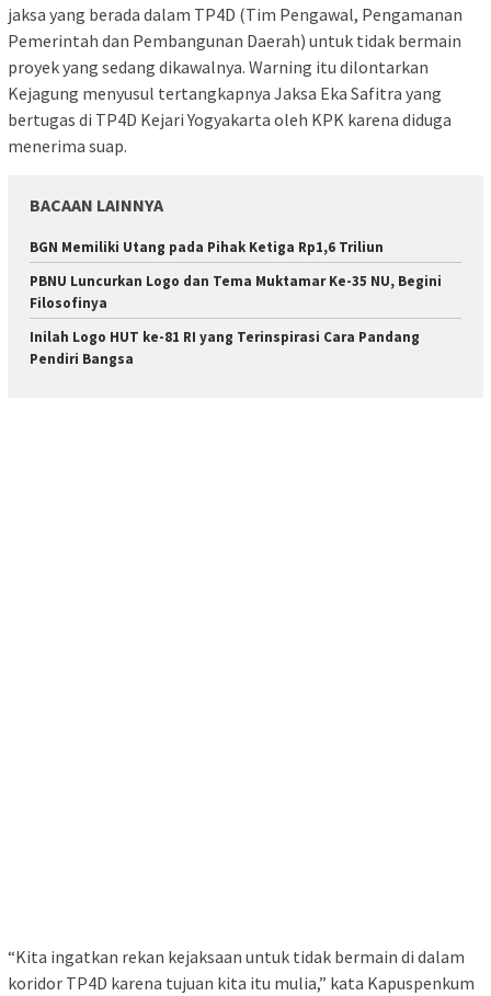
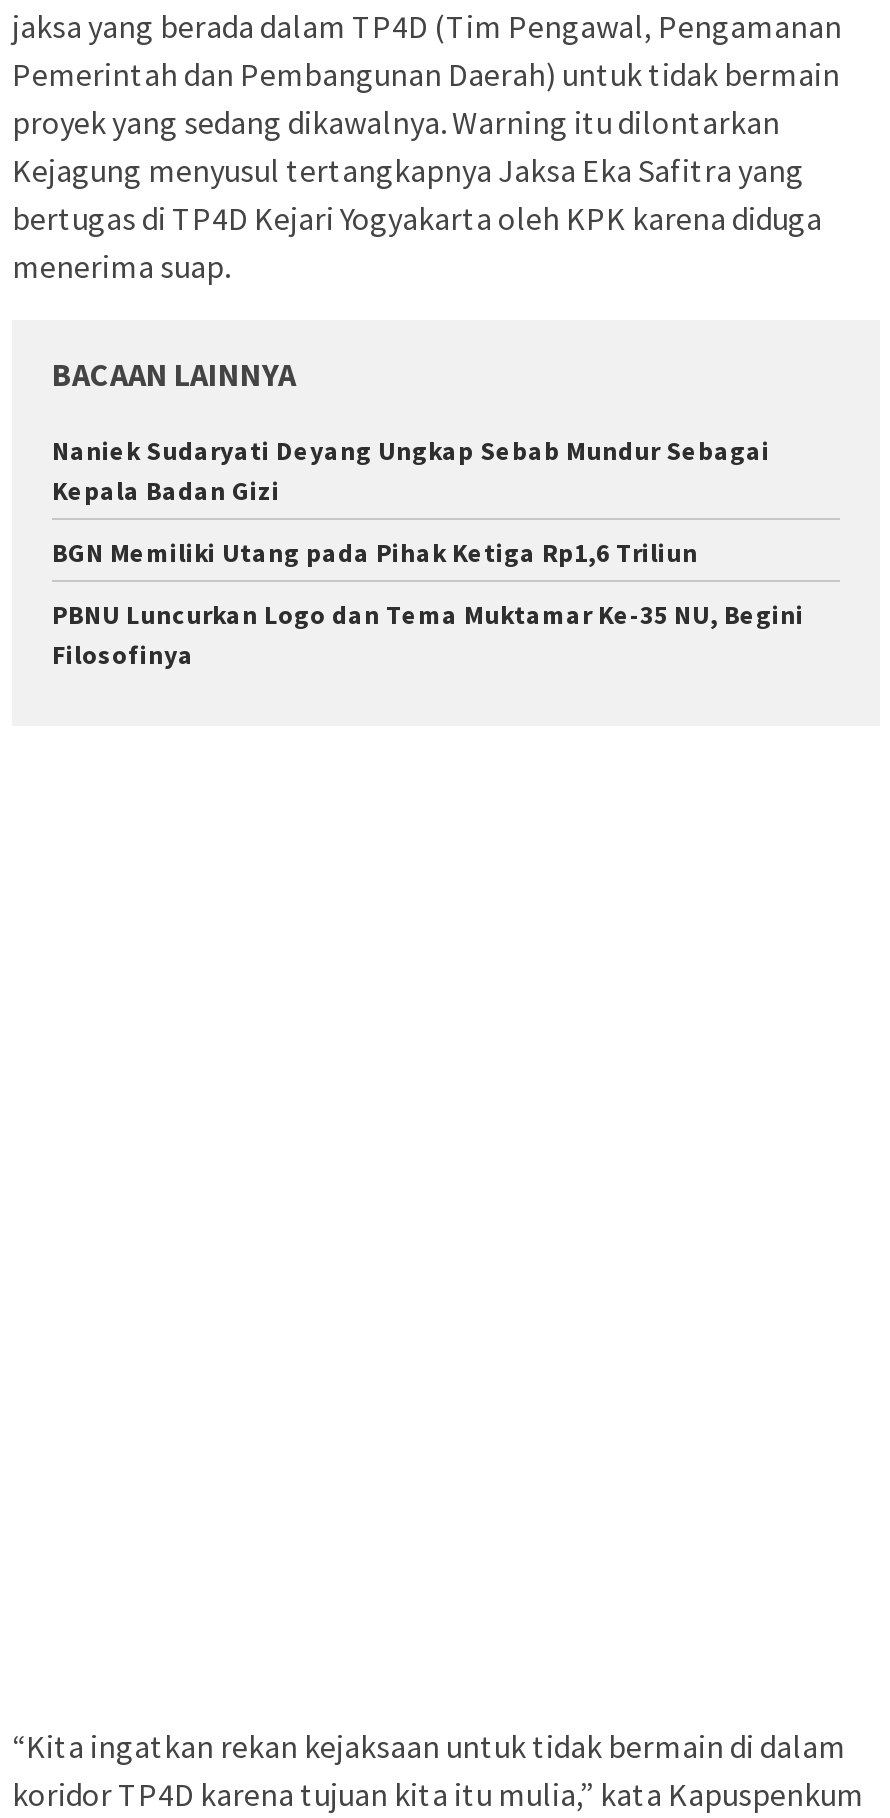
none -> [52,435,770,509] Naniek Sudaryati Deyang Ungkap Sebab Mundur Sebagai | Kepala Badan Gizi
moved [30,238,442,313] -> [52,537,804,673]: BGN Memiliki Utang pada Pihak Ketiga Rp1,6 Triliun | PBNU Luncurkan Logo dan Tema Muktamar Ke-35 NU, Begini | Filosofinya
[30,328,420,369] Inilah Logo HUT ke-81 RI yang Terinspirasi Cara Pandang | Pendiri Bangsa -> none

